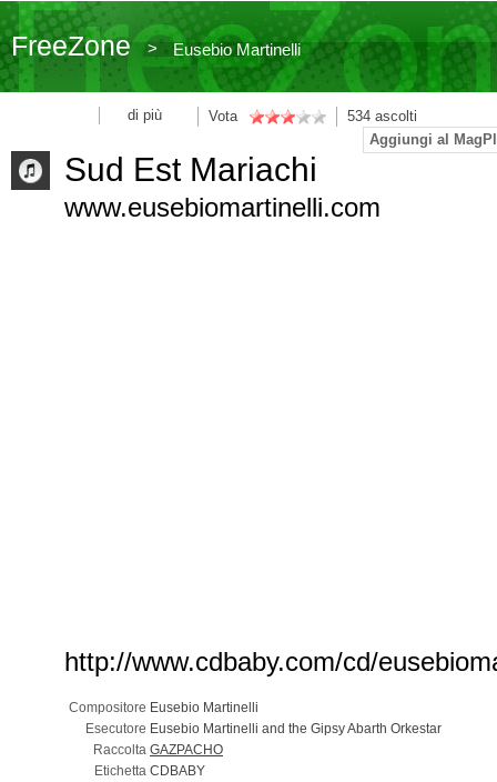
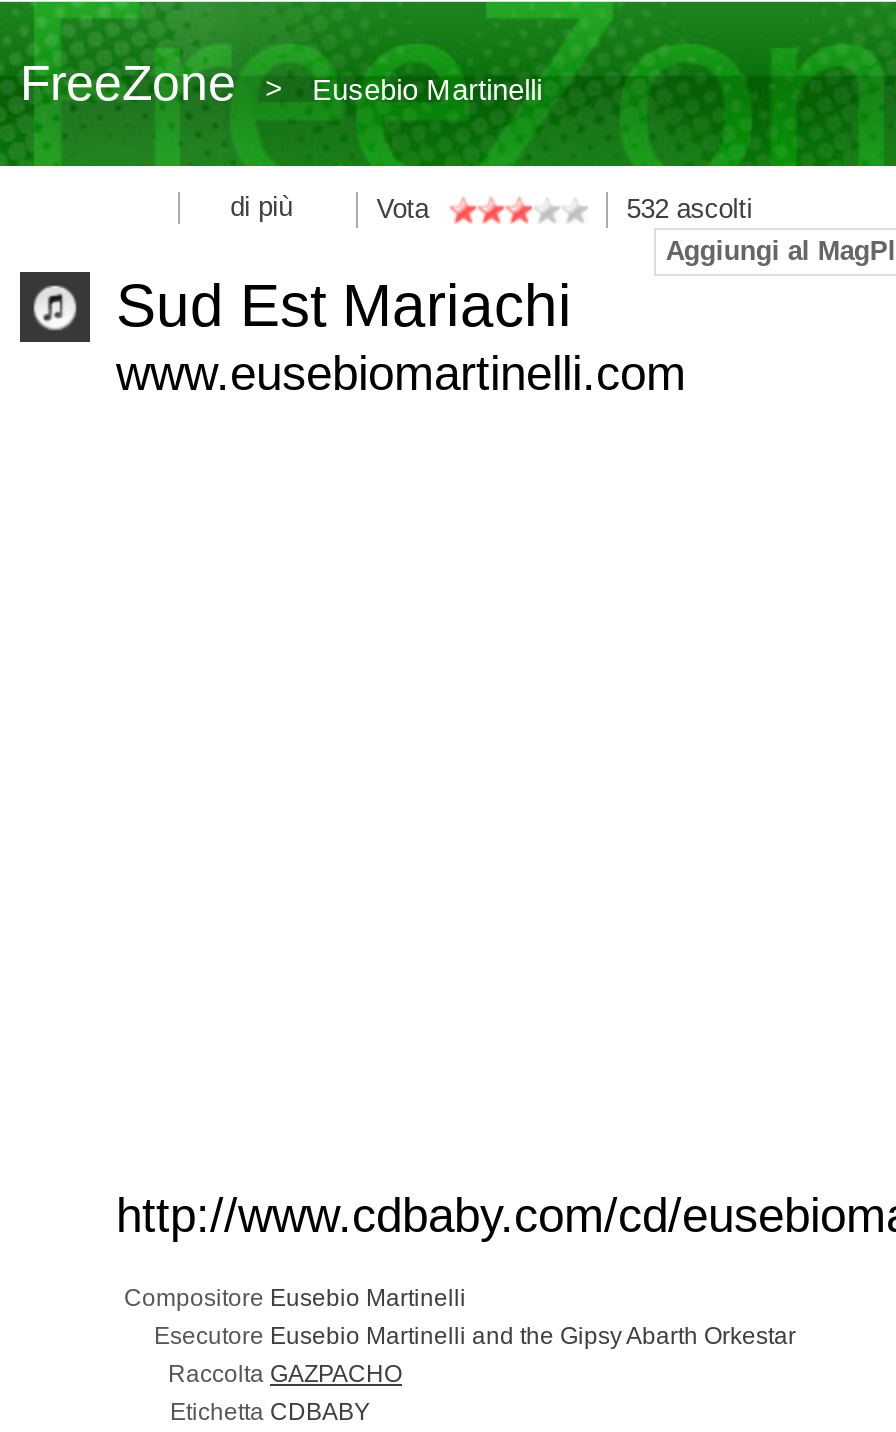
[347,108,417,124] 534 ascolti -> [626,194,752,224] 532 ascolti

